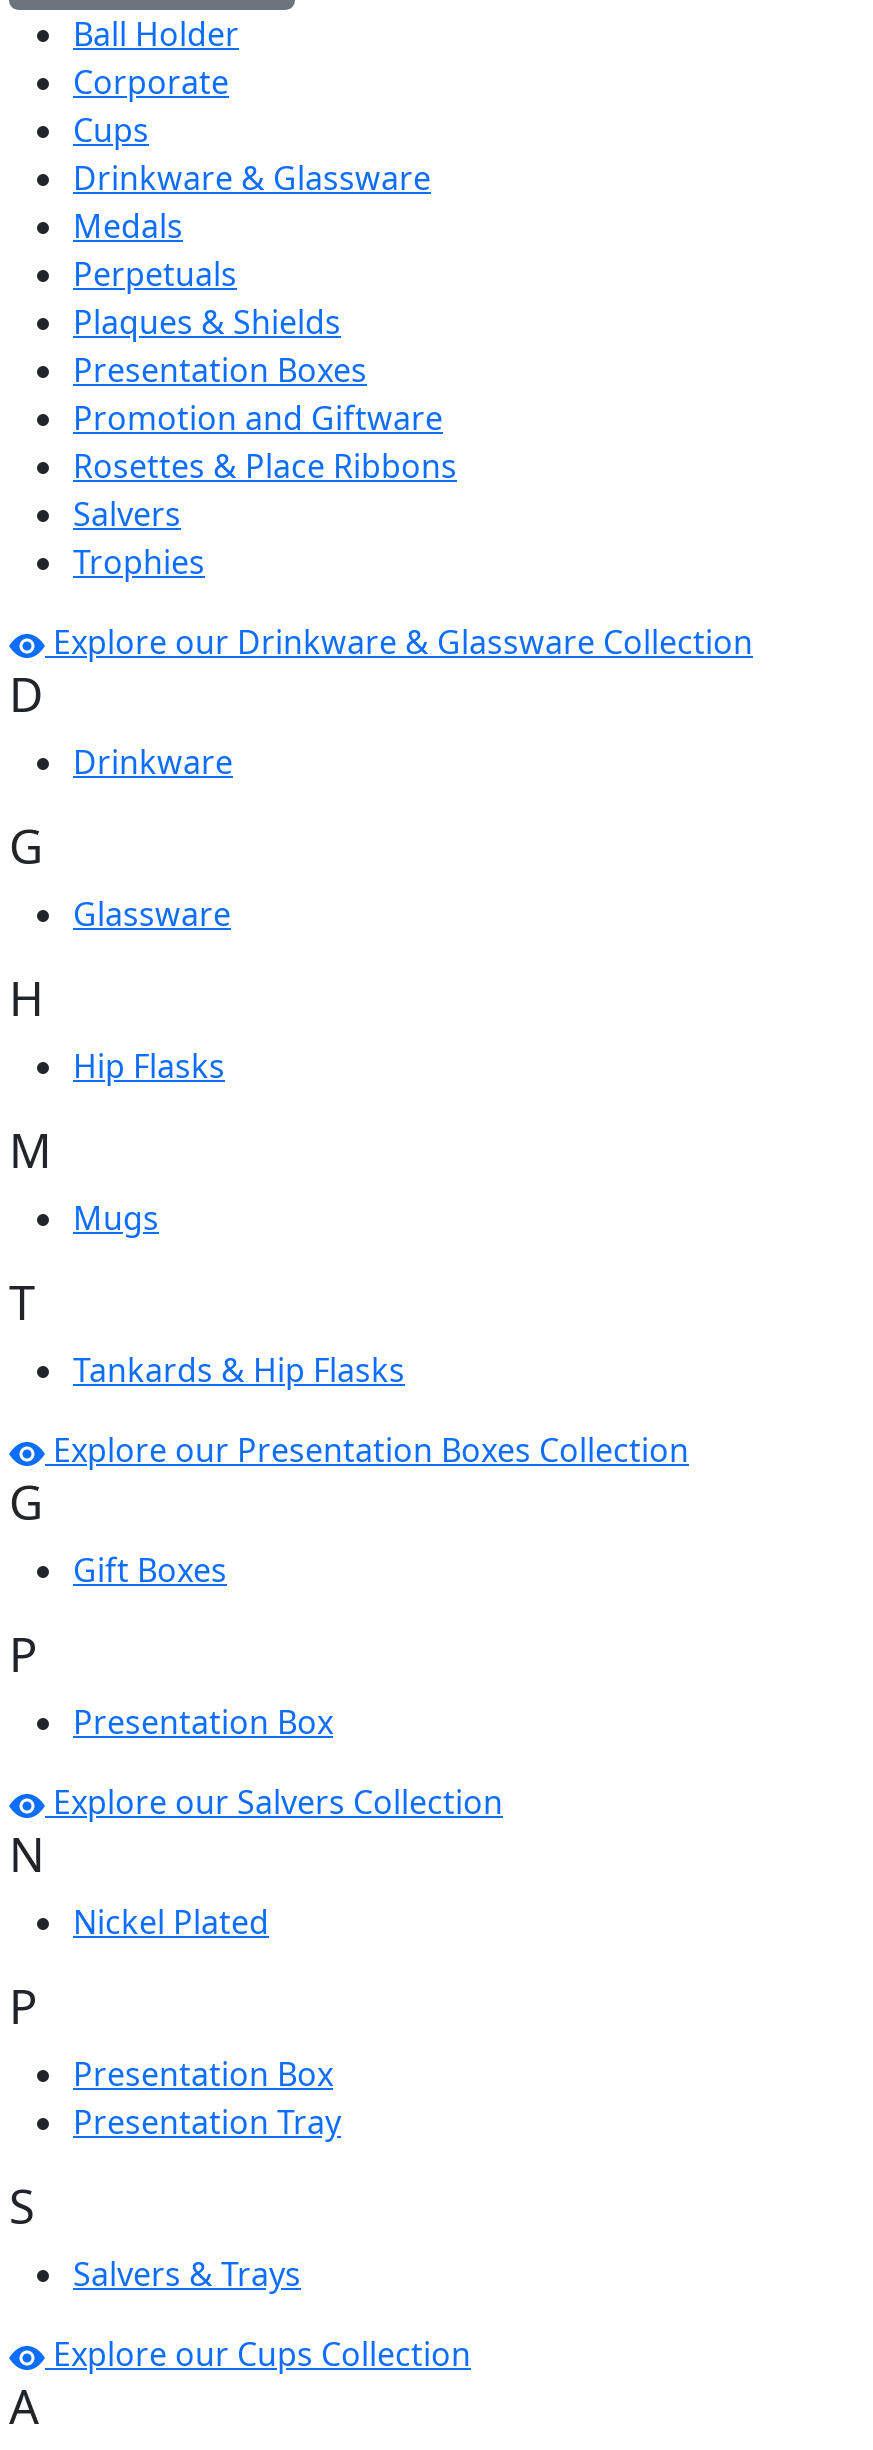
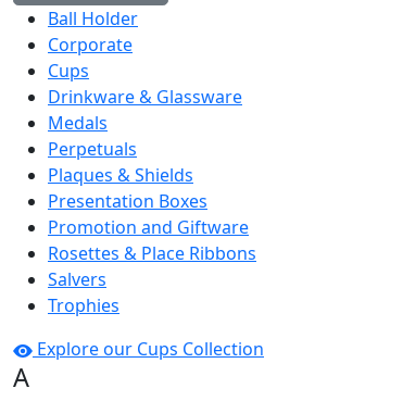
[9,621,753,2297] Explore our Drinkware & Glassware Collection | D | Drinkware | G | Glassware | H | Hip Flasks | M | Mugs | T | Tankards & Hip Flasks | Explore our Presentation Boxes Collection | G | Gift Boxes | P | Presentation Box | Explore our Salvers Collection | N | Nickel Plated | P | Presentation Box | Presentation Tray | S | Salvers & Trays -> none

